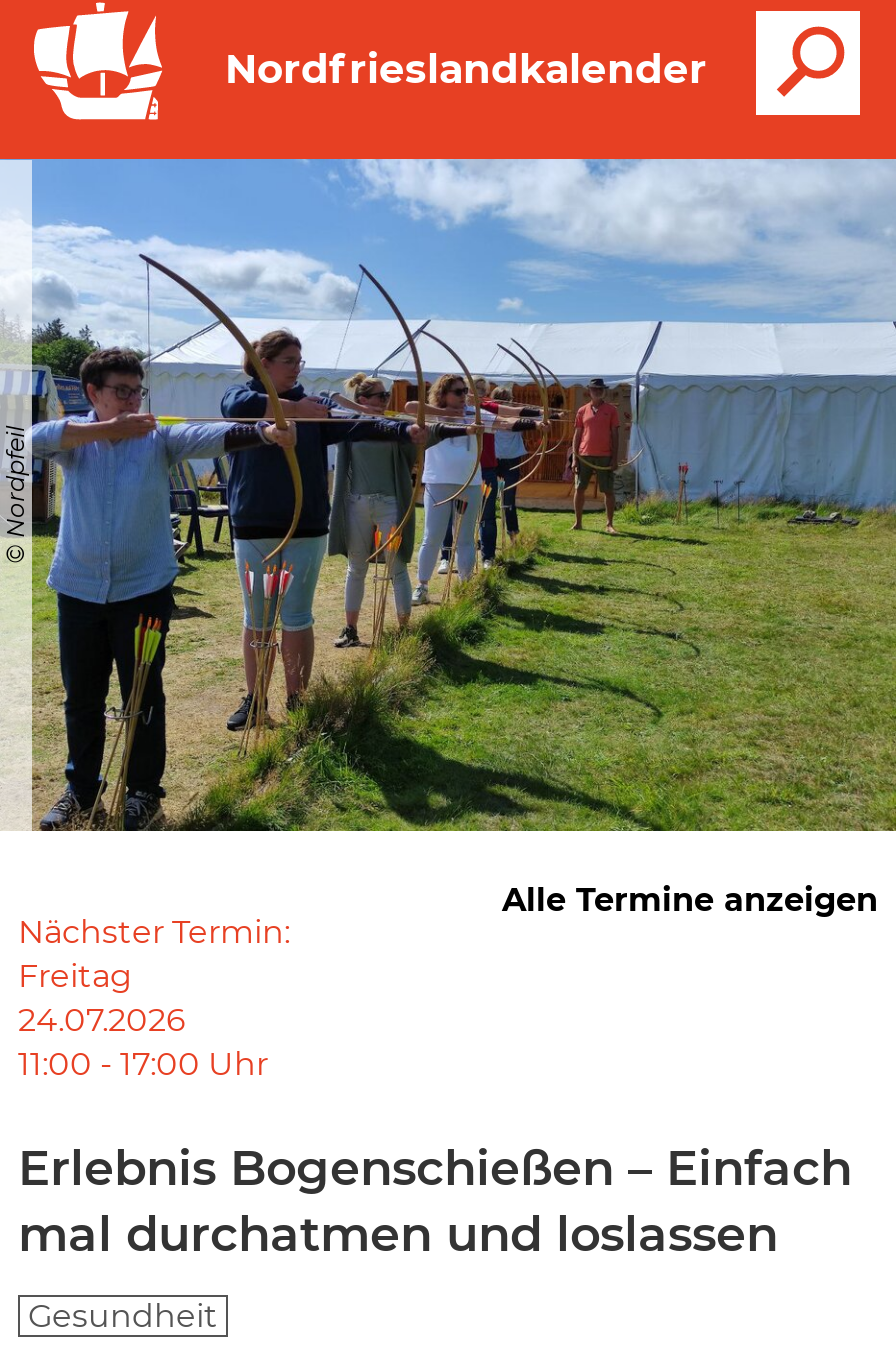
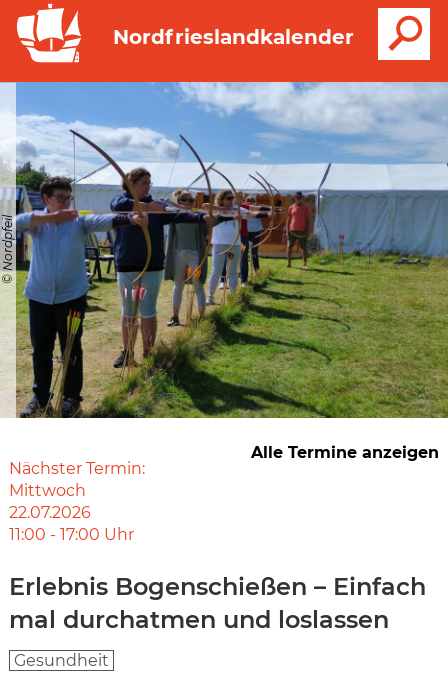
[18,958,186,1040] Freitag | 24.07.2026 -> [9,481,91,522] Mittwoch | 22.07.2026

